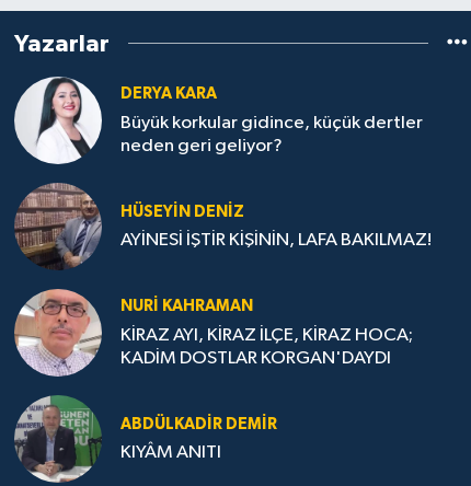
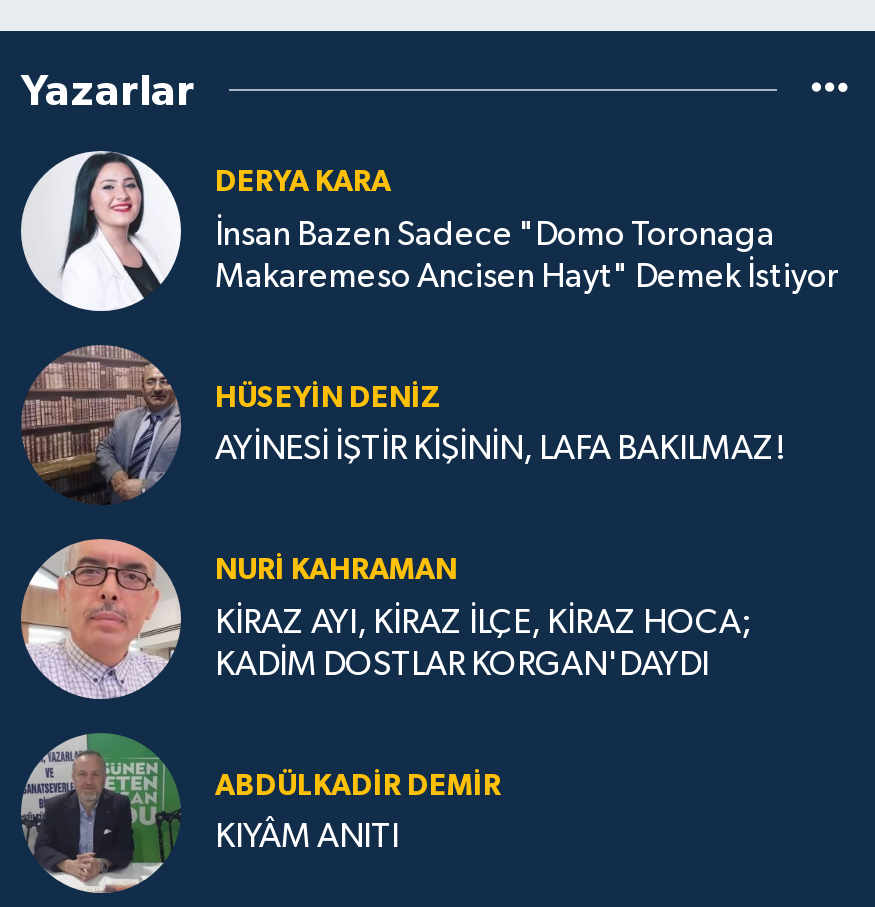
[120,113,423,155] Büyük korkular gidince, küçük dertler | neden geri geliyor? -> [215,218,839,294] İnsan Bazen Sadece "Domo Toronaga | Makaremeso Ancisen Hayt" Demek İstiyor

